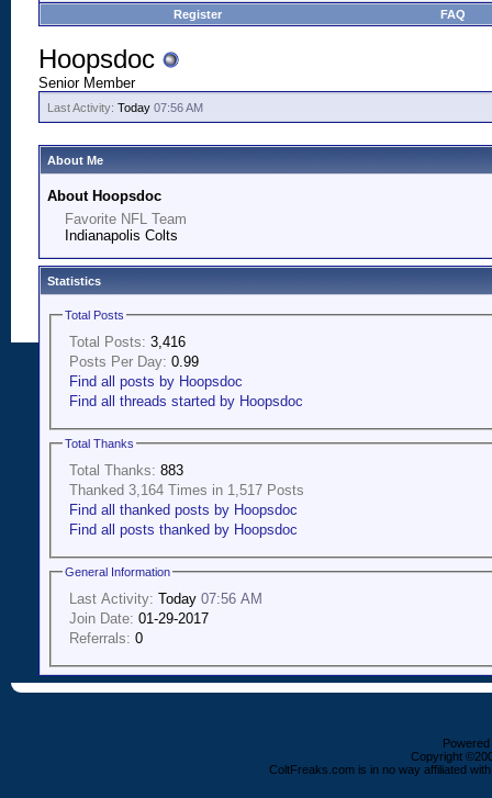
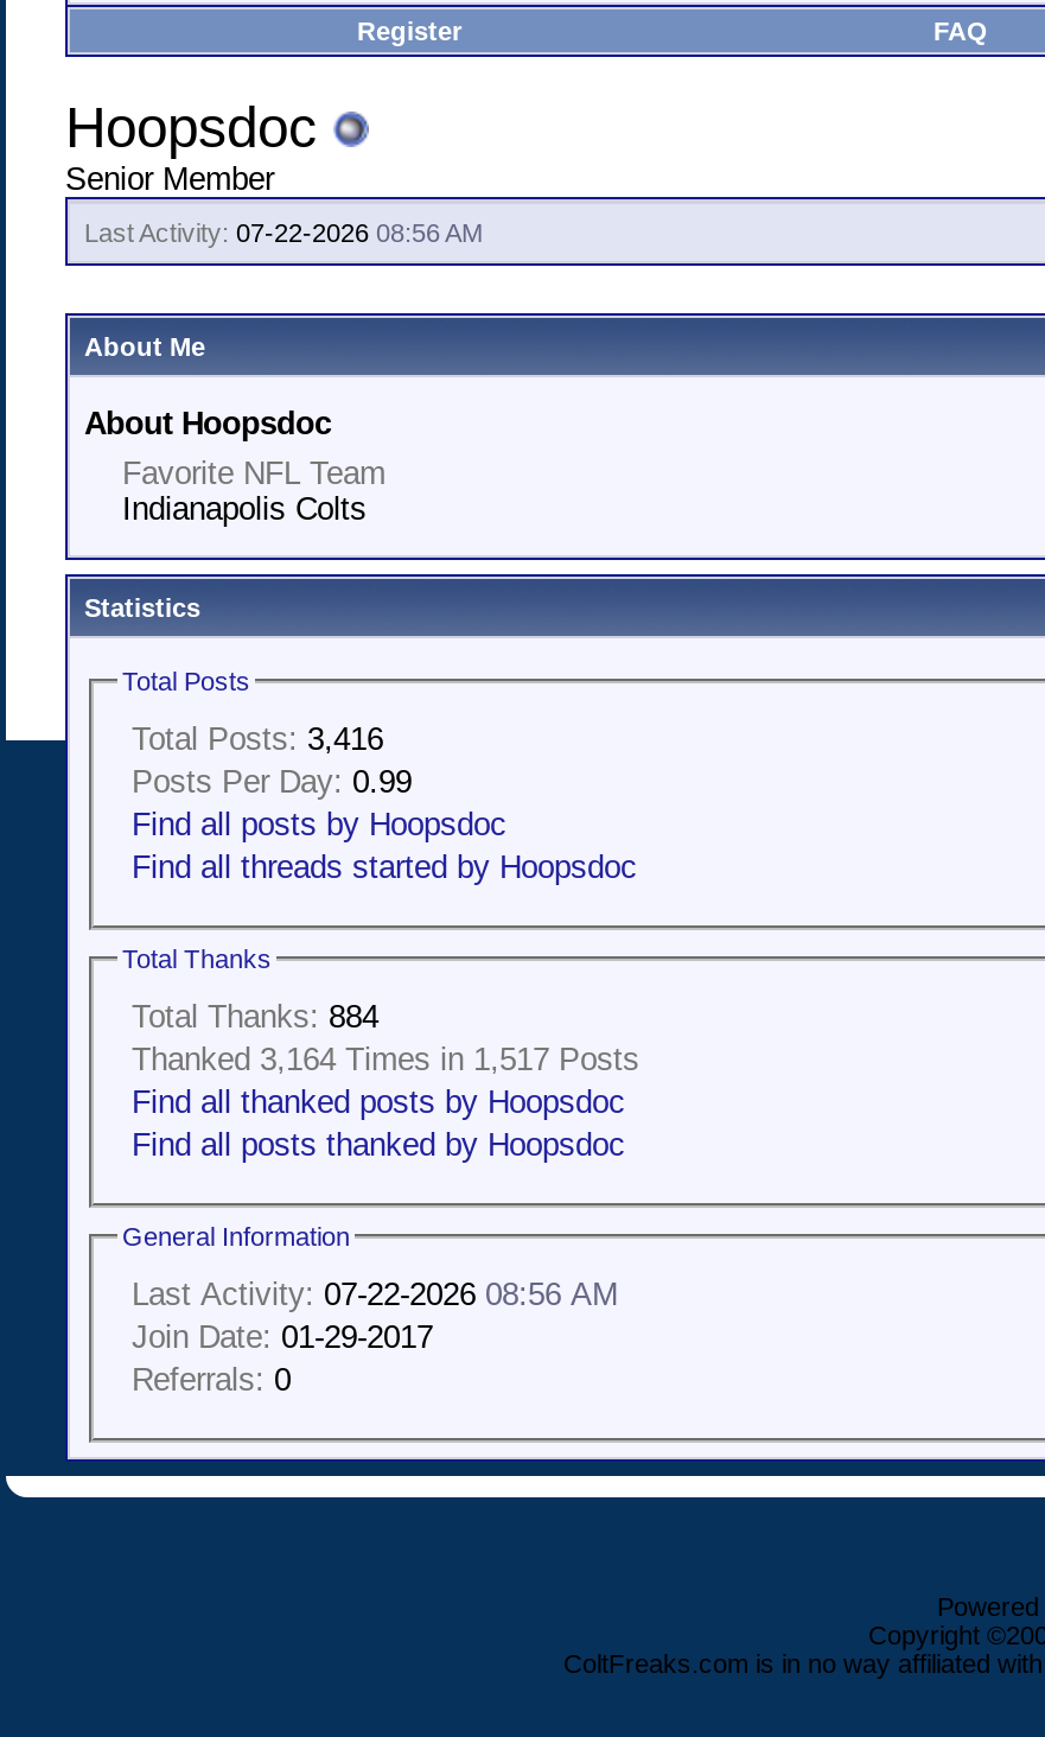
[47,101,203,114] Last Activity: Today 07:56 AM -> [84,218,483,247] Last Activity: 07-22-2026 08:56 AM
[69,462,183,478] Total Thanks: 883 -> [132,998,378,1034] Total Thanks: 884
[69,590,262,607] Last Activity: Today 07:56 AM -> [132,1276,618,1311] Last Activity: 07-22-2026 08:56 AM

